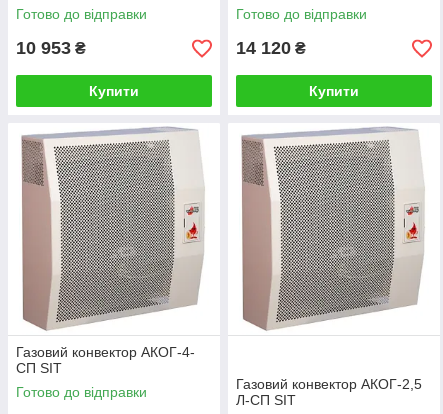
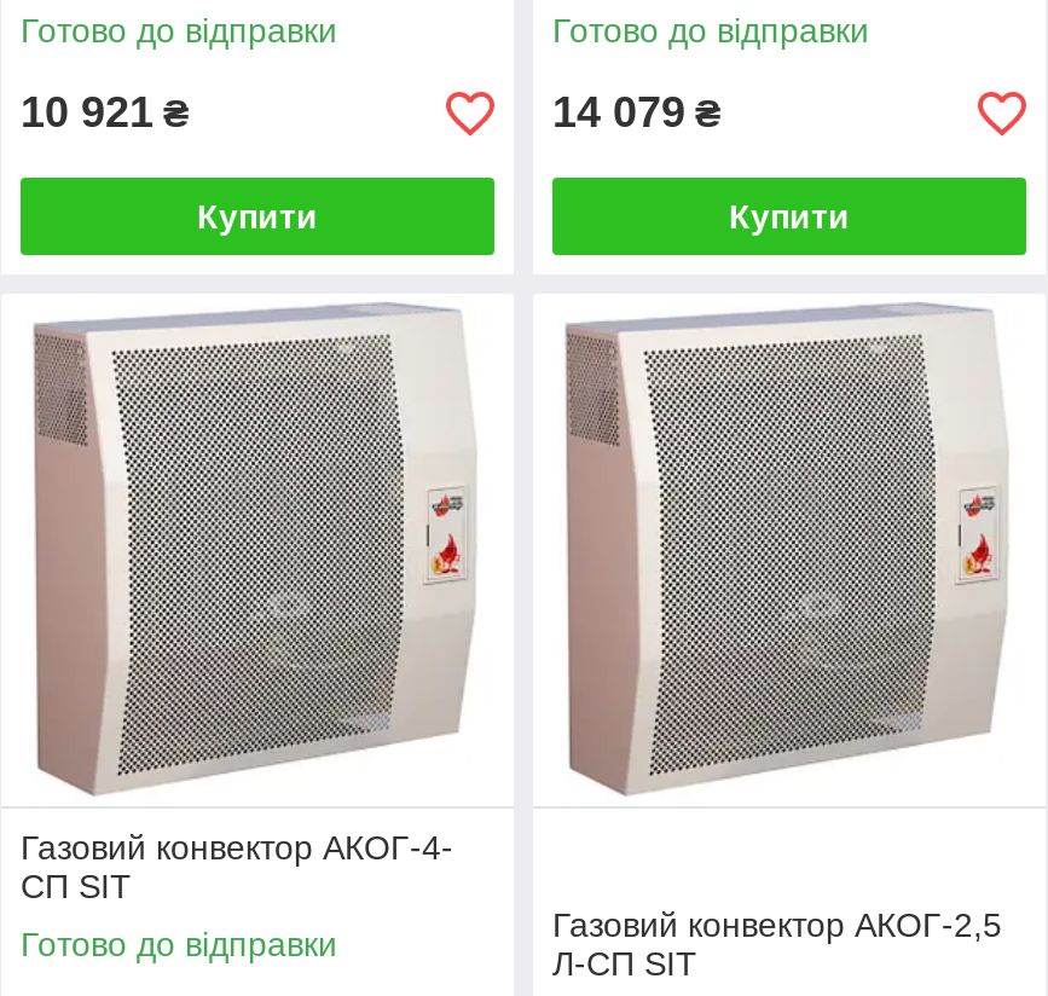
[16,38,86,58] 10 953 ₴ -> [21,88,190,137] 10 921 ₴
[236,38,306,58] 14 120 ₴ -> [552,88,722,137] 14 079 ₴

